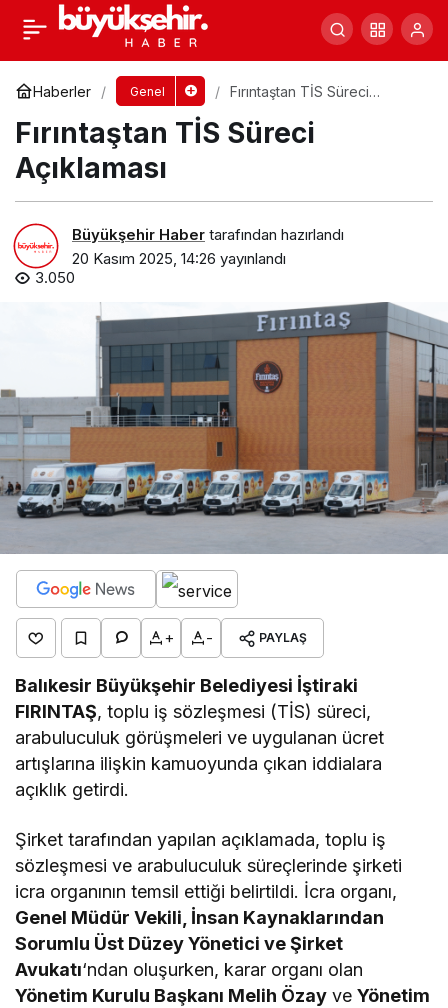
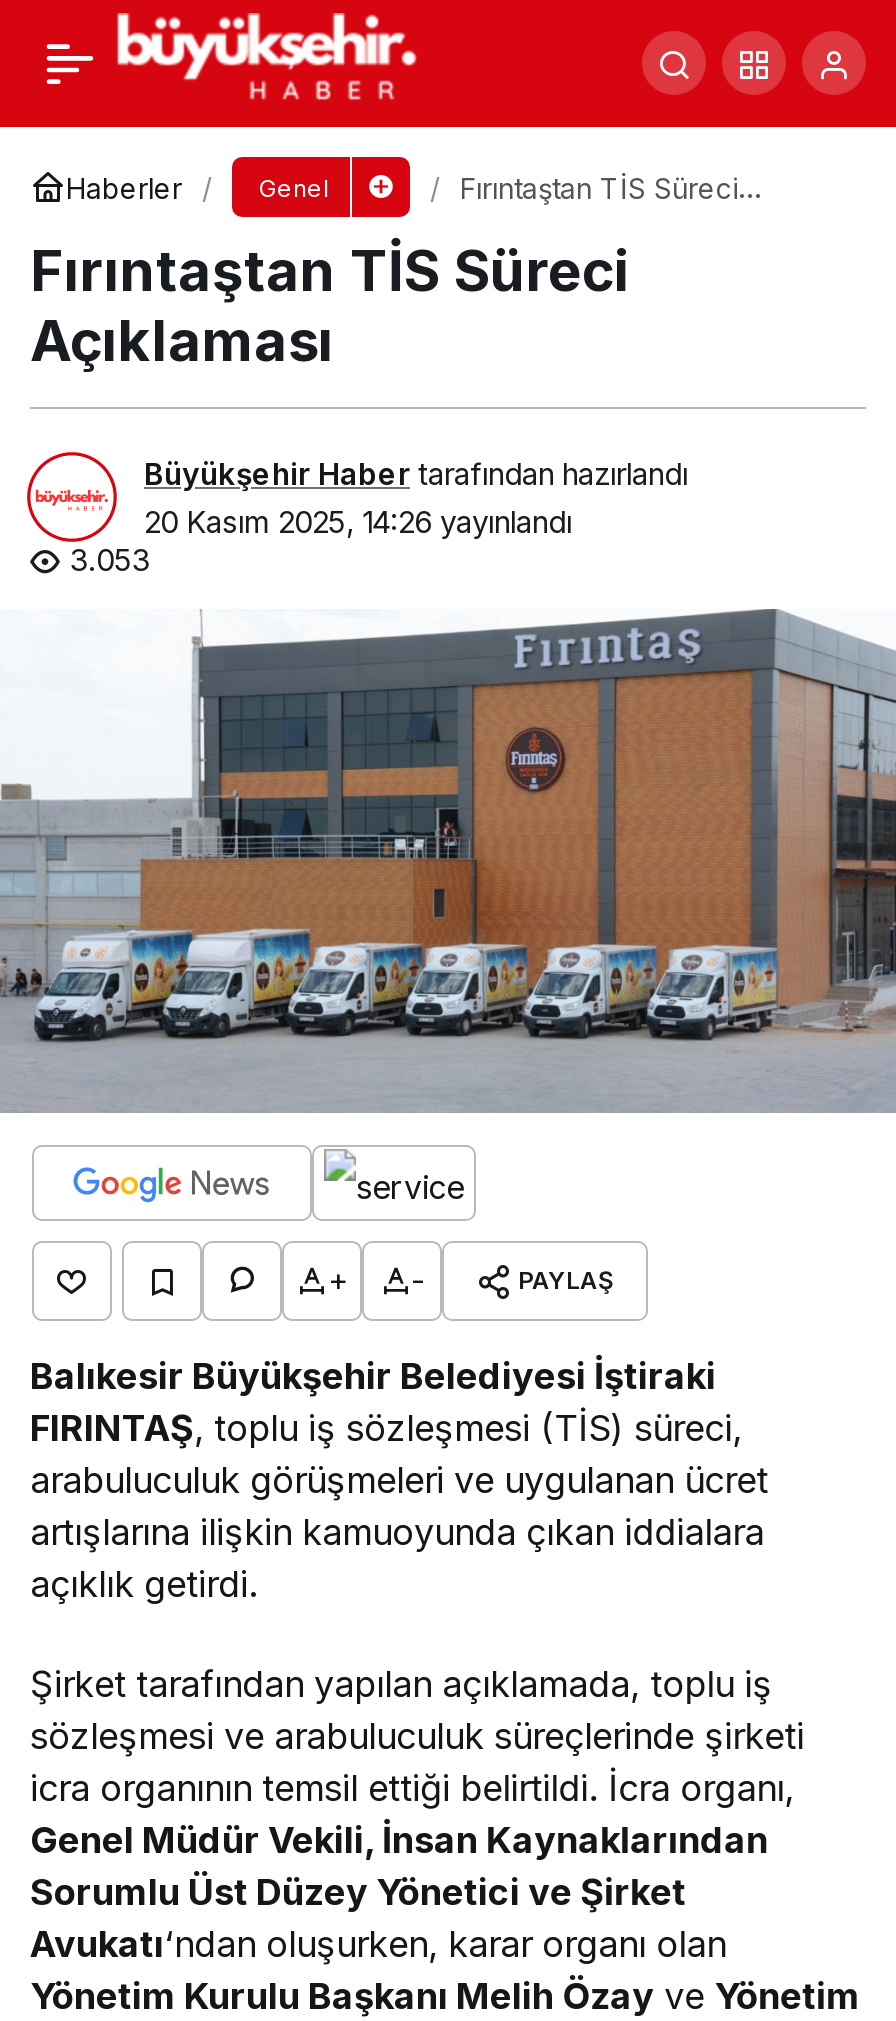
[35,267,75,286] 3.050 -> [70,540,150,578] 3.053

